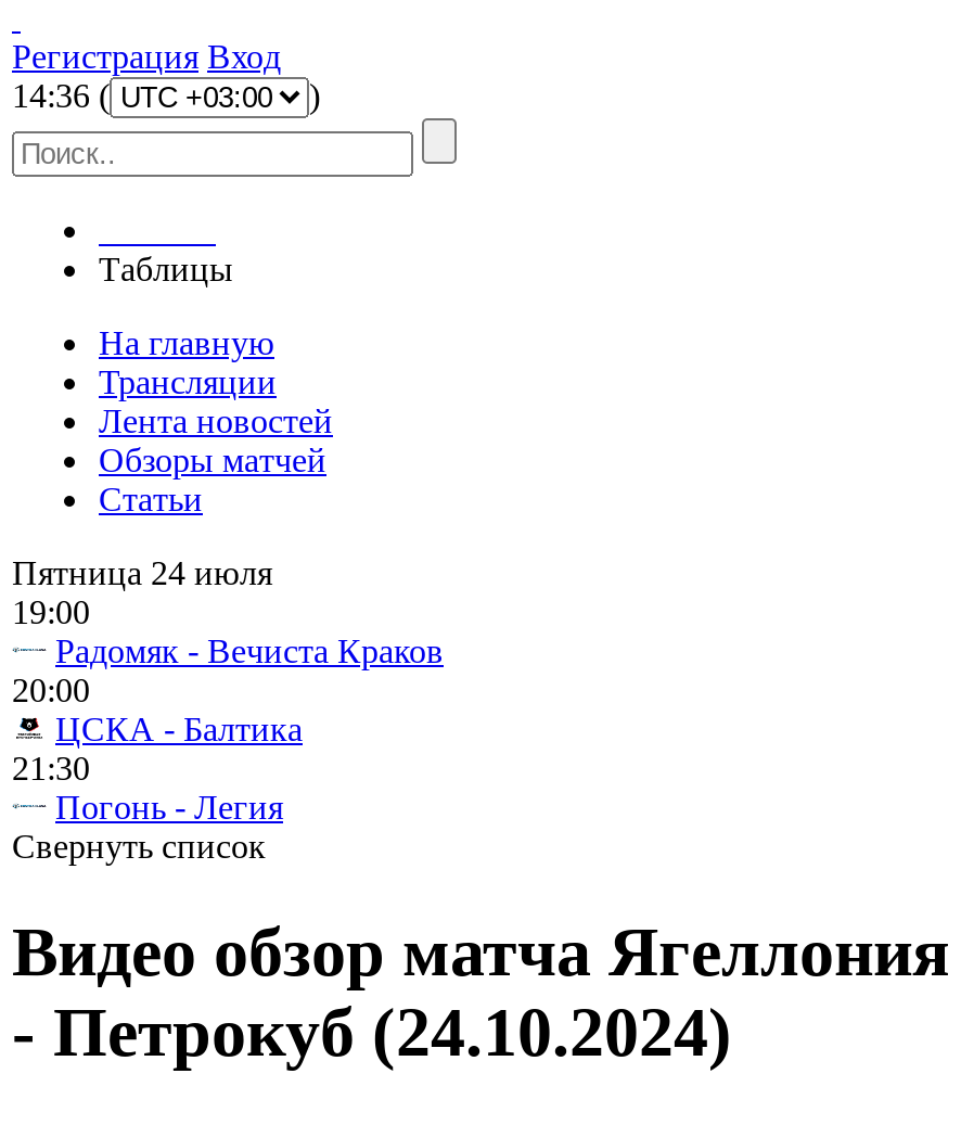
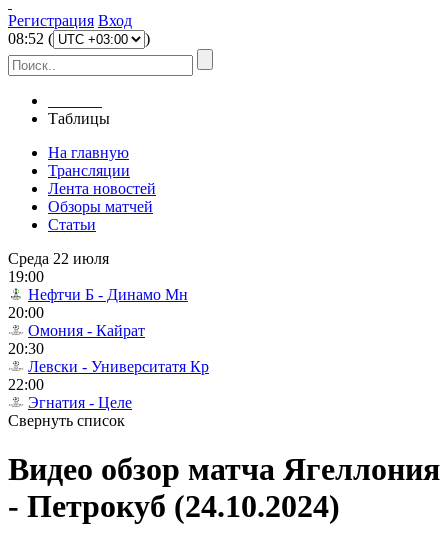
[12,77,110,114] 14:36 ( -> [8,30,53,47] 08:52 (
[12,554,272,591] Пятница 24 июля -> [8,250,109,267] Среда 22 июля
[55,632,444,669] Радомяк - Вечиста Краков -> [28,286,188,303] Нефтчи Б - Динамо Мн
[12,711,303,826] ЦСКА - Балтика | 21:30 | Погонь - Легия -> [8,322,209,411] Омония - Кайрат | 20:30 | Левски - Университатя Кр | 22:00 | Эгнатия - Целе

